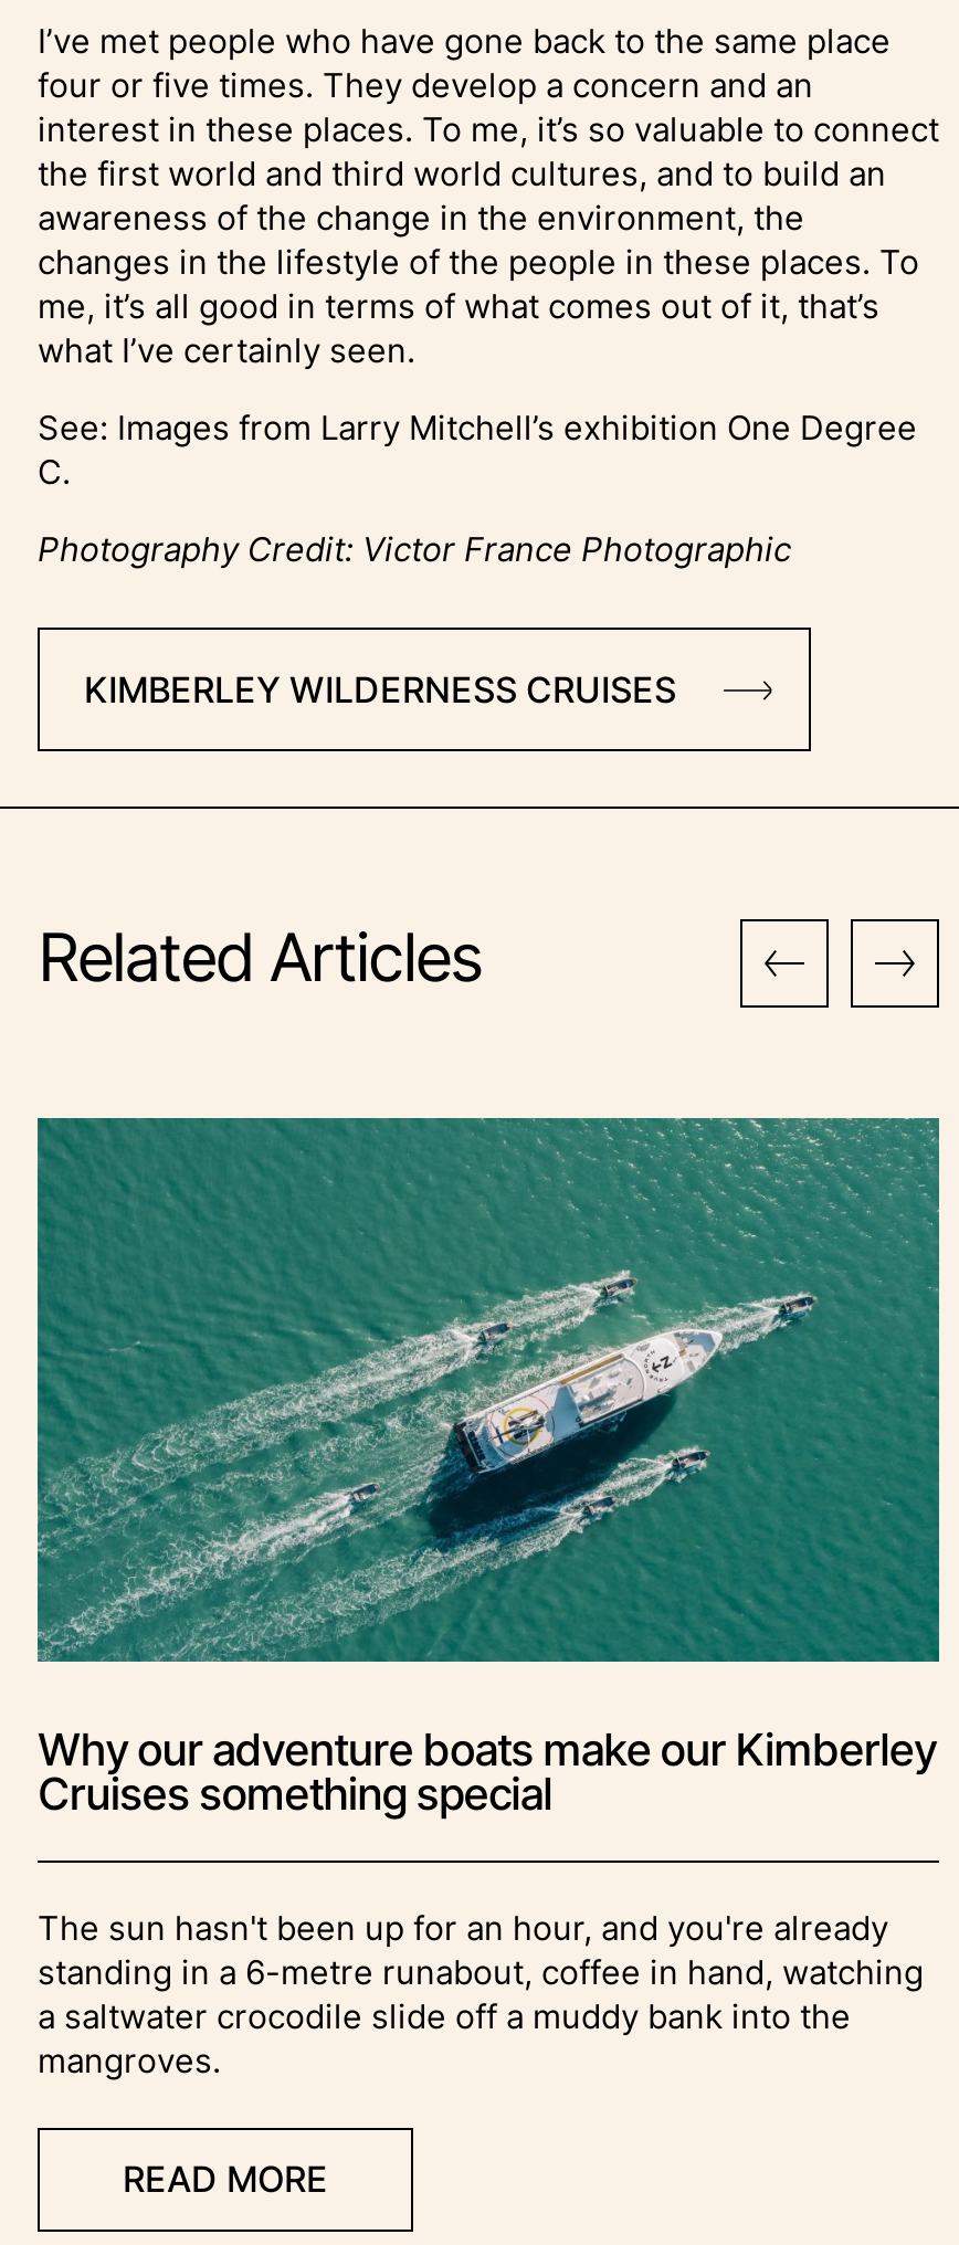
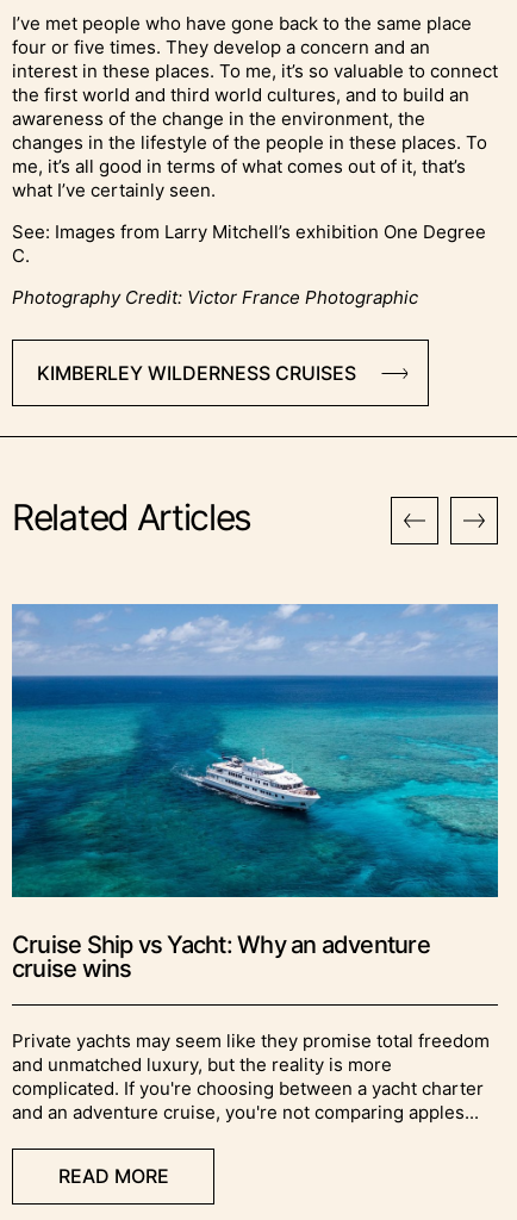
[35,1116,941,1822] [image] | Why our adventure boats make our Kimberley | Cruises something special -> [12,603,499,983] [image] | Cruise Ship vs Yacht: Why an adventure | cruise wins
[38,1908,924,2082] The sun hasn't been up for an hour, and you're already | standing in a 6-metre runabout, coffee in hand, watching | a saltwater crocodile slide off a muddy bank into the | mangroves. -> [12,1030,490,1124] Private yachts may seem like they promise total freedom | and unmatched luxury, but the reality is more | complicated. If you're choosing between a yacht charter | and an adventure cruise, you're not comparing apples...

